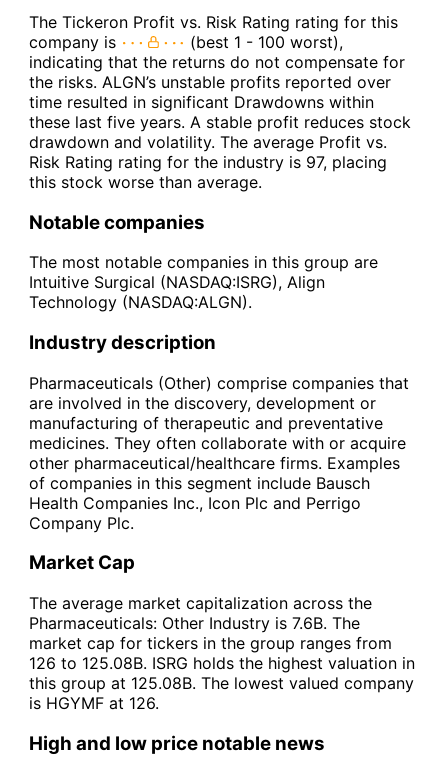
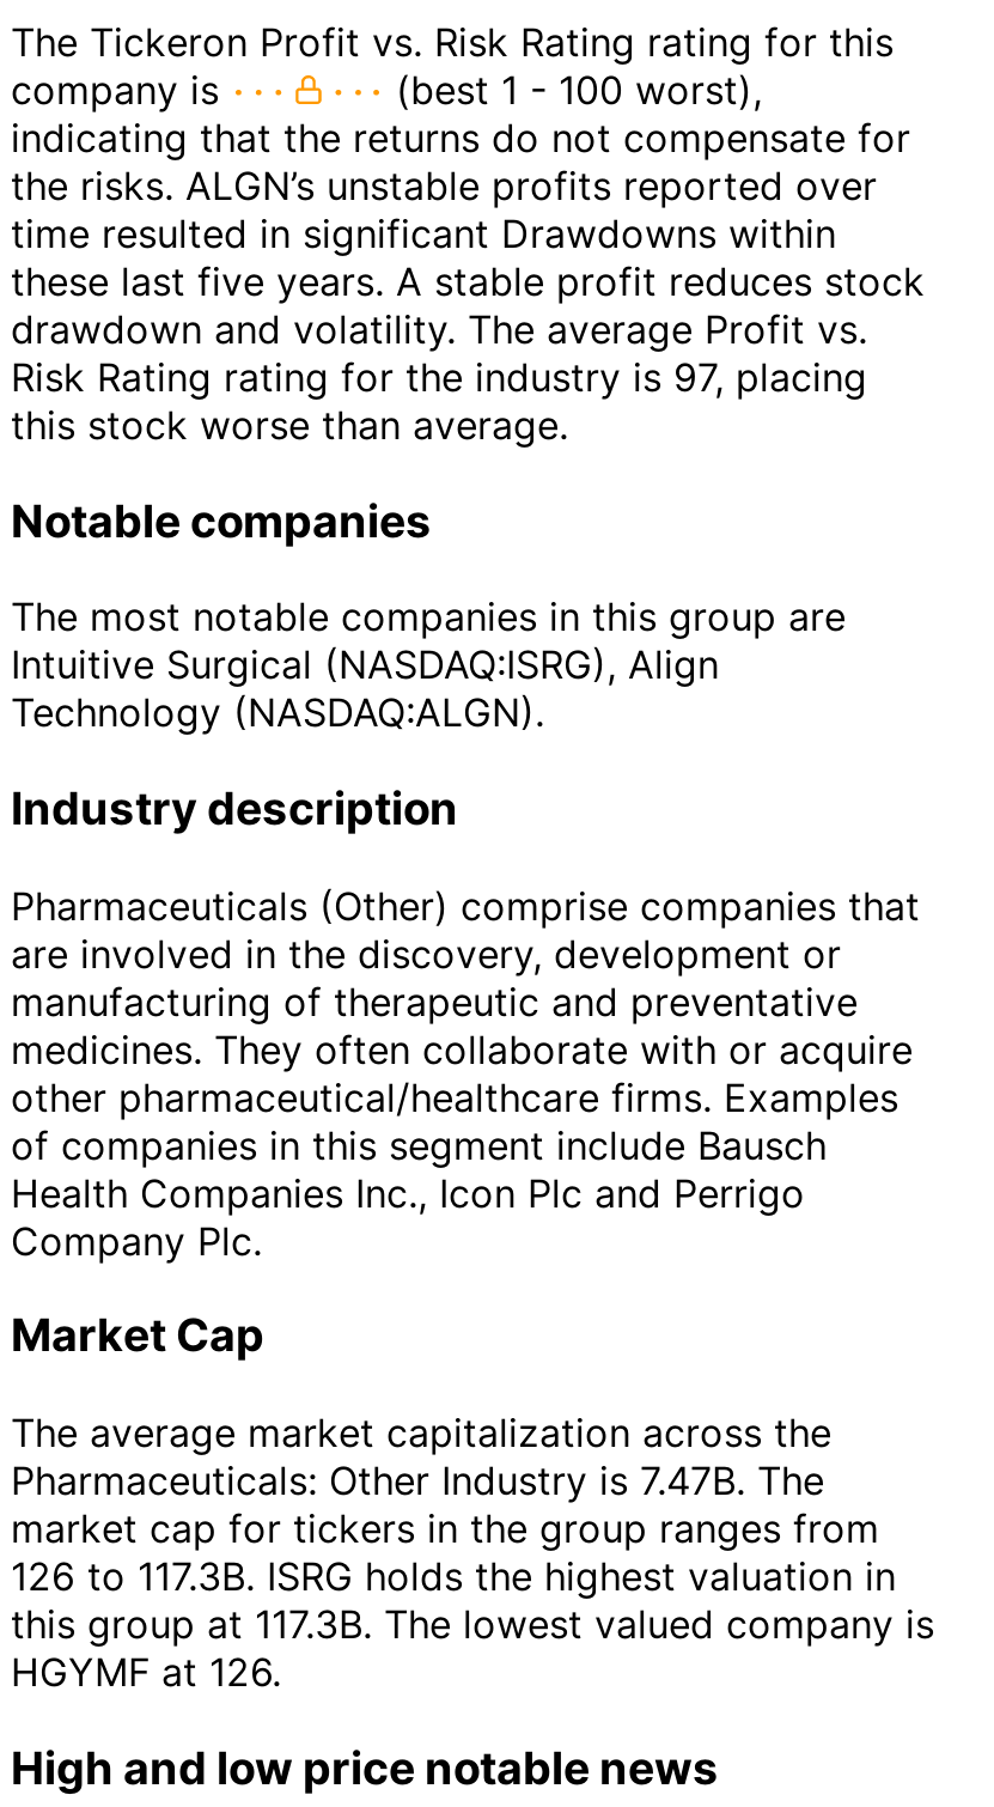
[29,613,360,633] Pharmaceuticals: Other Industry is 7.6B. The -> [11,1457,824,1504] Pharmaceuticals: Other Industry is 7.47B. The
[29,653,415,713] 126 to 125.08B. ISRG holds the highest valuation in | this group at 125.08B. The lowest valued company | is HGYMF at 126. -> [11,1552,934,1696] 126 to 117.3B. ISRG holds the highest valuation in | this group at 117.3B. The lowest valued company is | HGYMF at 126.

